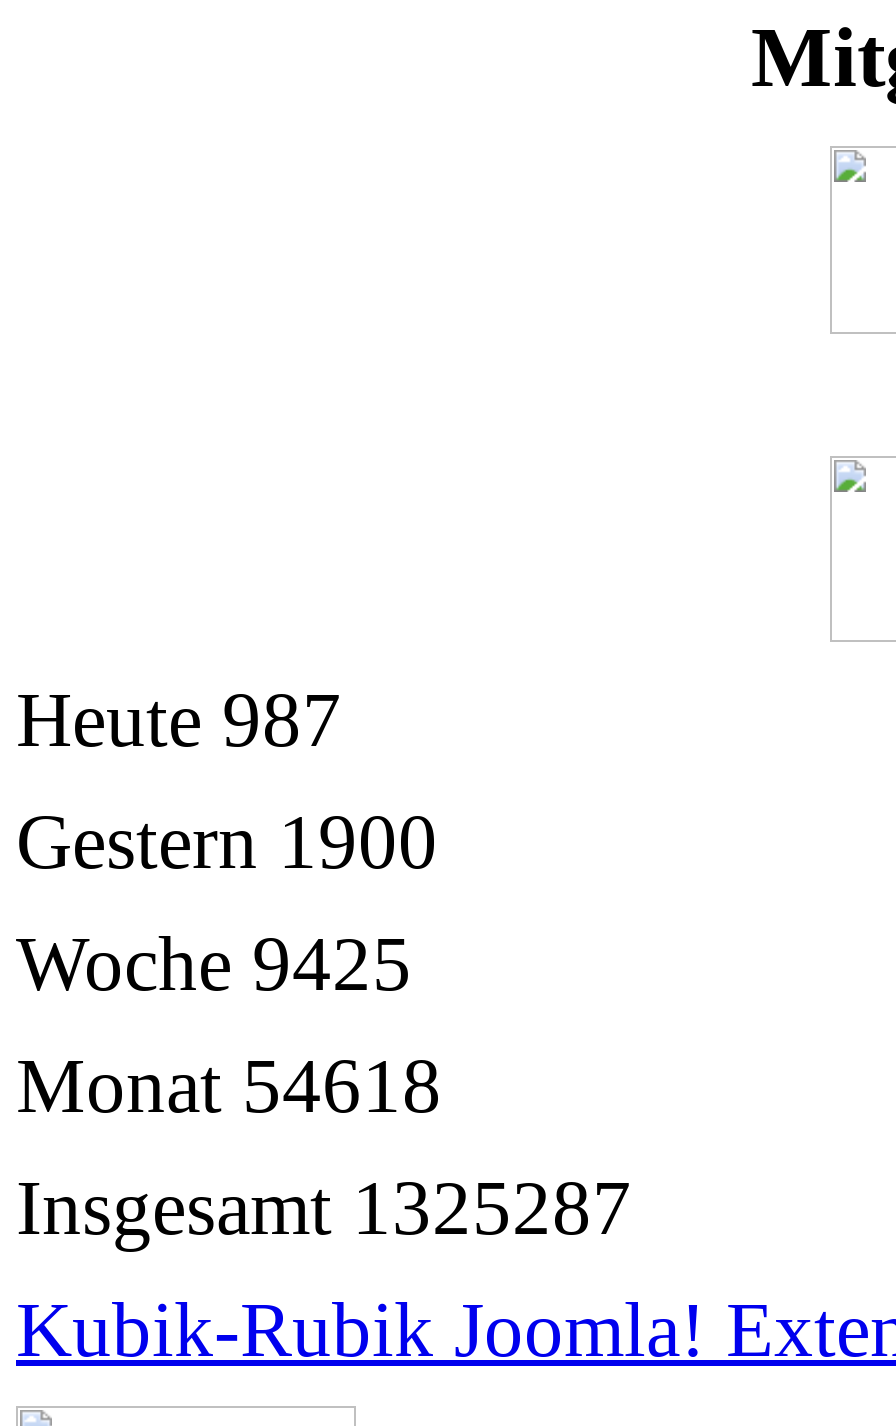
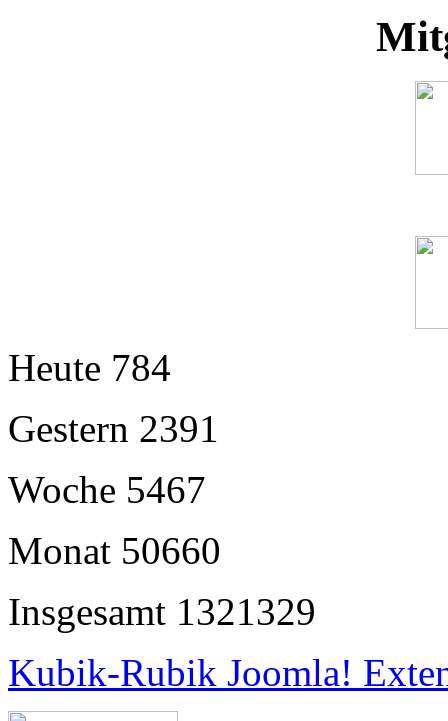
[16,676,342,762] Heute 987 -> [8,346,171,389] Heute 784
[16,798,438,884] Gestern 1900 -> [8,407,219,450] Gestern 2391
[16,920,412,1006] Woche 9425 -> [8,468,206,511] Woche 5467
[16,1042,442,1128] Monat 54618 -> [8,529,221,572] Monat 50660
[16,1164,632,1250] Insgesamt 1325287 -> [8,590,316,633] Insgesamt 1321329

